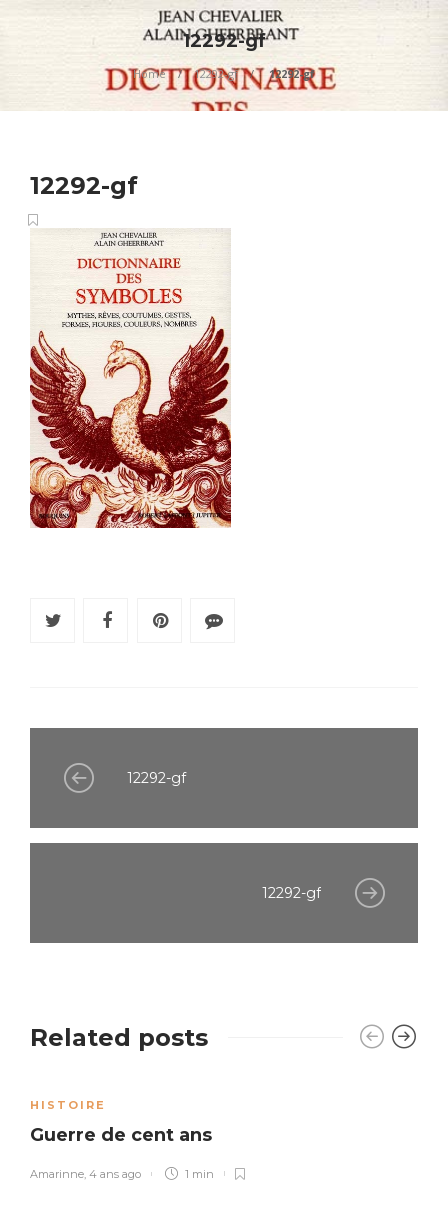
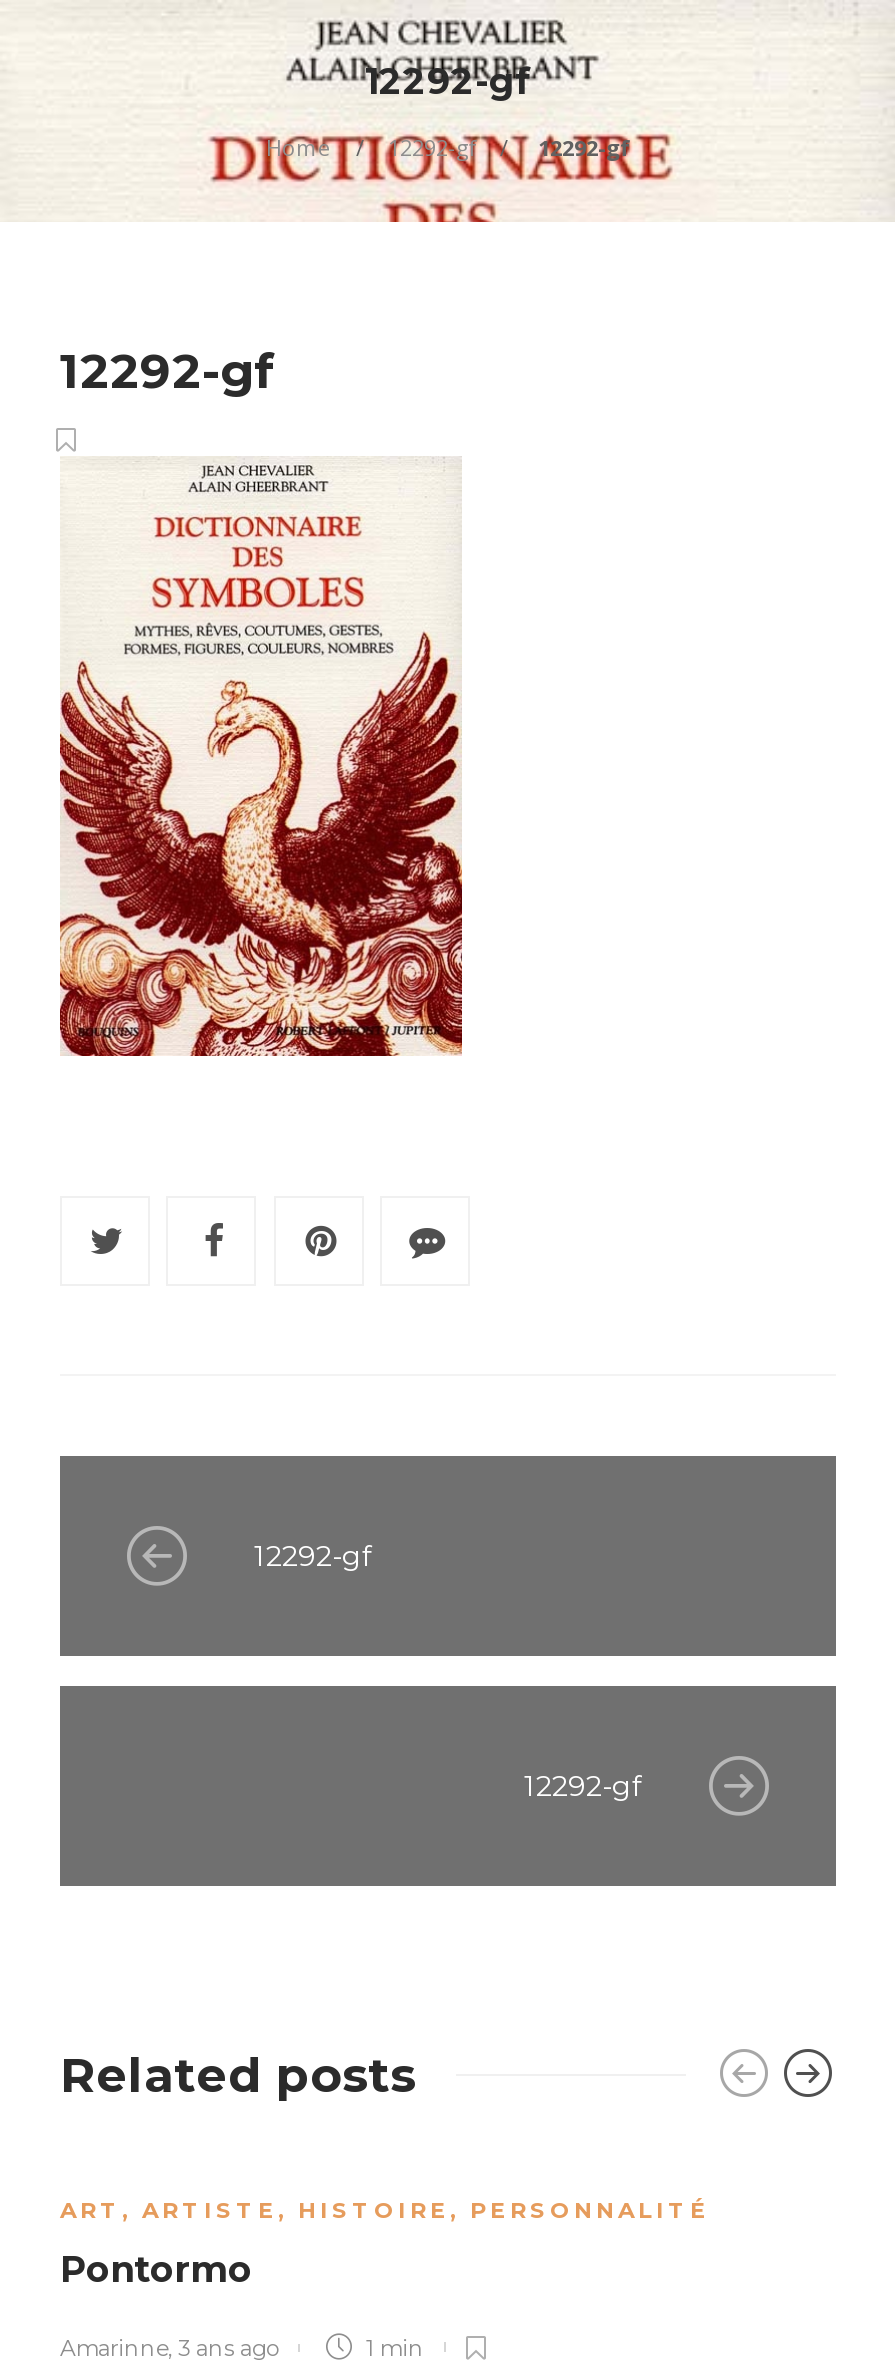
[30,1098,106,1112] HISTOIRE -> [60,2196,710,2224] ART, ARTISTE, HISTOIRE, PERSONNALITÉ
[30,1124,217,1146] Guerre de cent ans -> [60,2248,262,2292] Pontormo
[30,1167,141,1181] Amarinne, 4 ans ago -> [60,2334,278,2362] Amarinne, 3 ans ago

